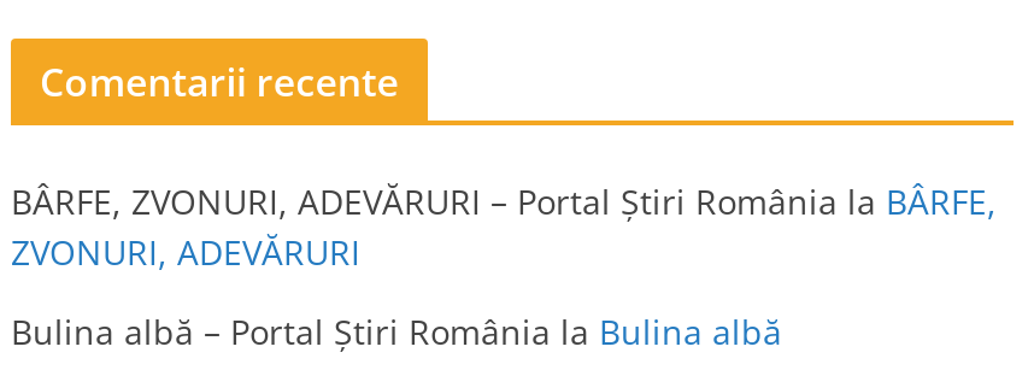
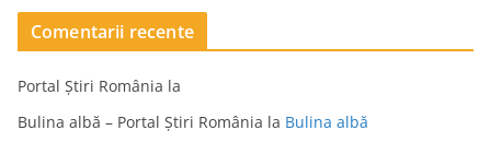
[11,179,997,275] BÂRFE, ZVONURI, ADEVĂRURI – Portal Știri România la BÂRFE, | ZVONURI, ADEVĂRURI -> [18,75,181,96] Portal Știri România la

